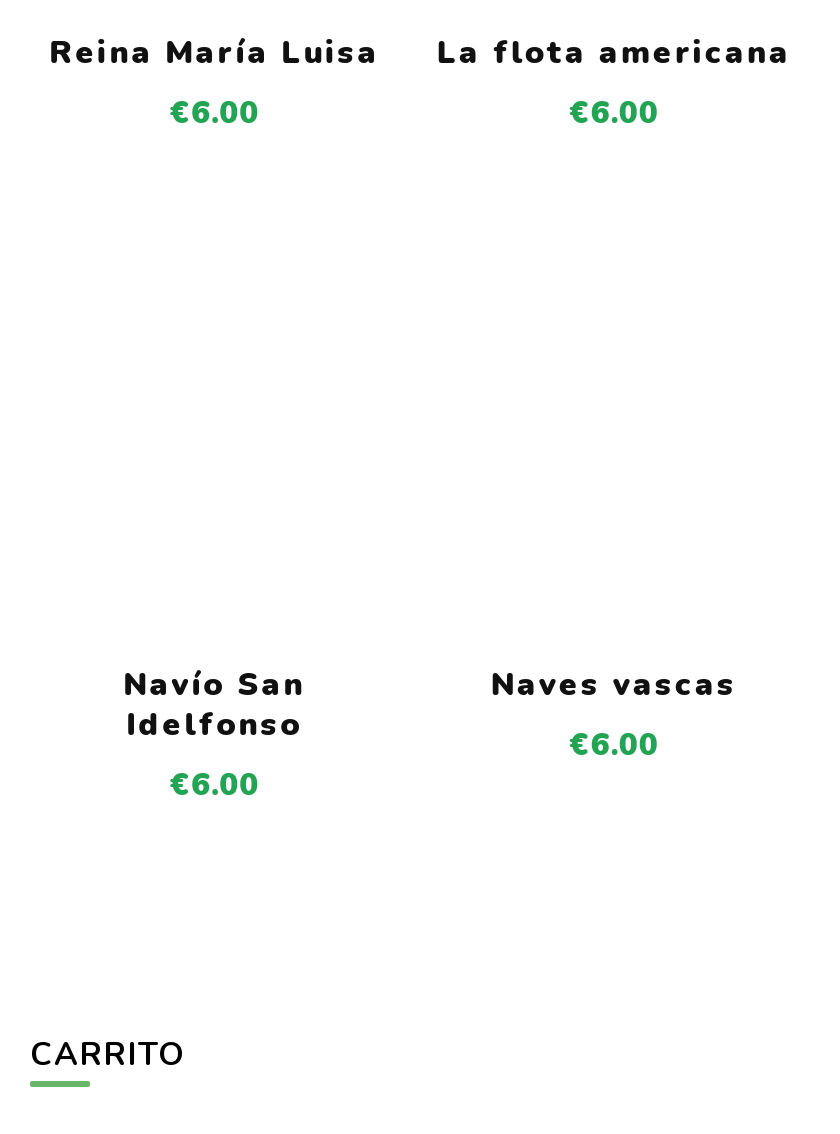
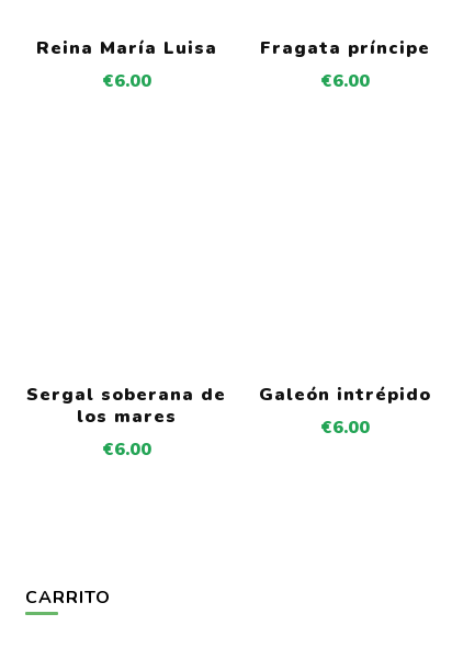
[437,32,791,76] La flota americana -> [260,37,430,61] Fragata príncipe
[123,664,305,748] Navío San | Idelfonso -> [27,383,226,429] Sergal soberana de | los mares
[491,664,737,708] Naves vascas -> [259,383,431,407] Galeón intrépido

